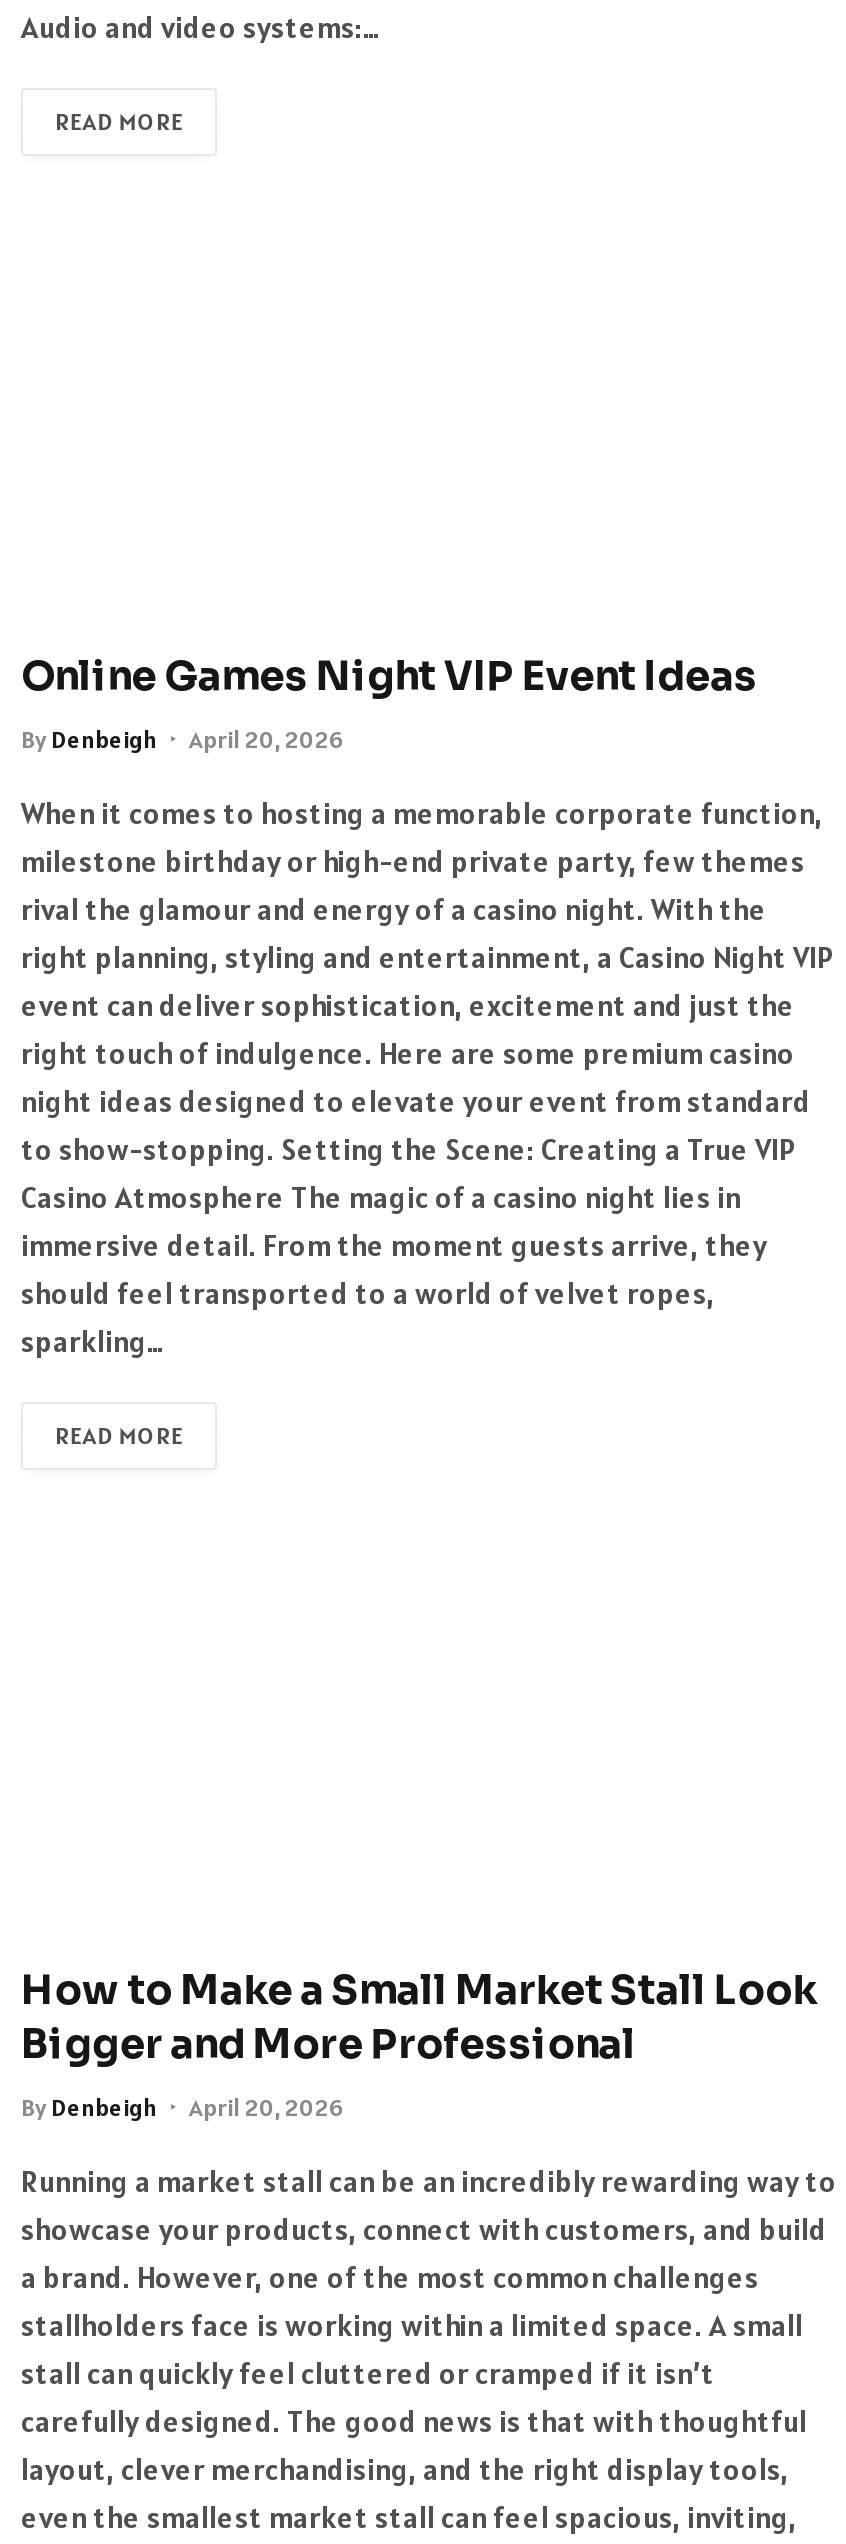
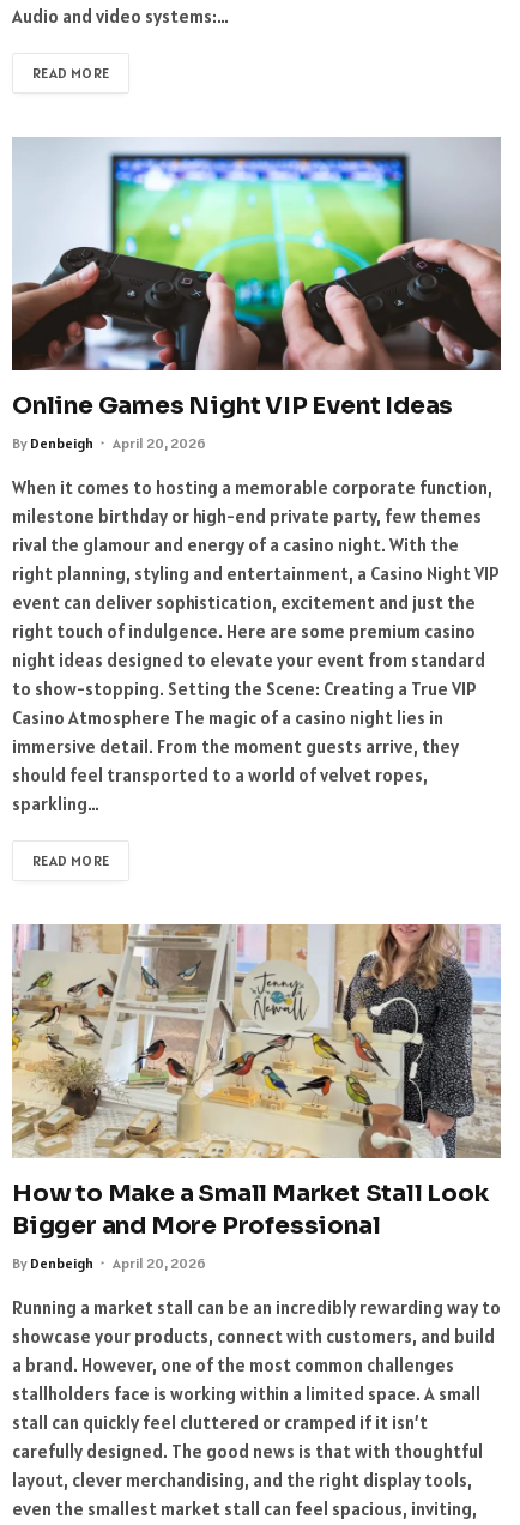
none -> [11,137,502,372] [image]
none -> [11,923,502,1159] [image]

